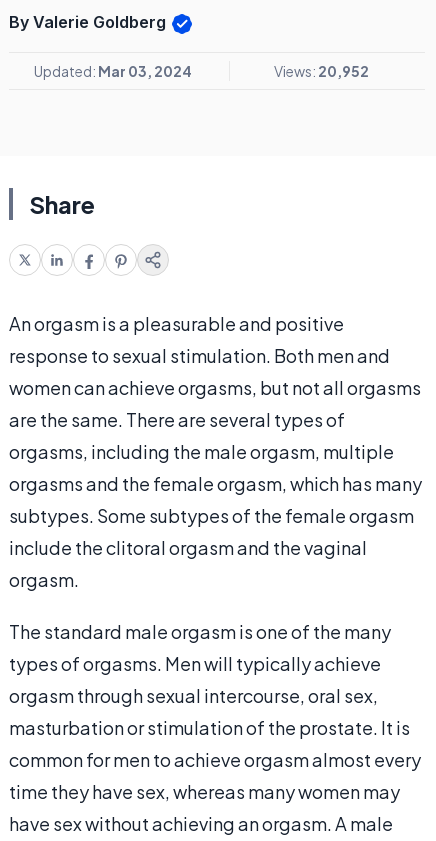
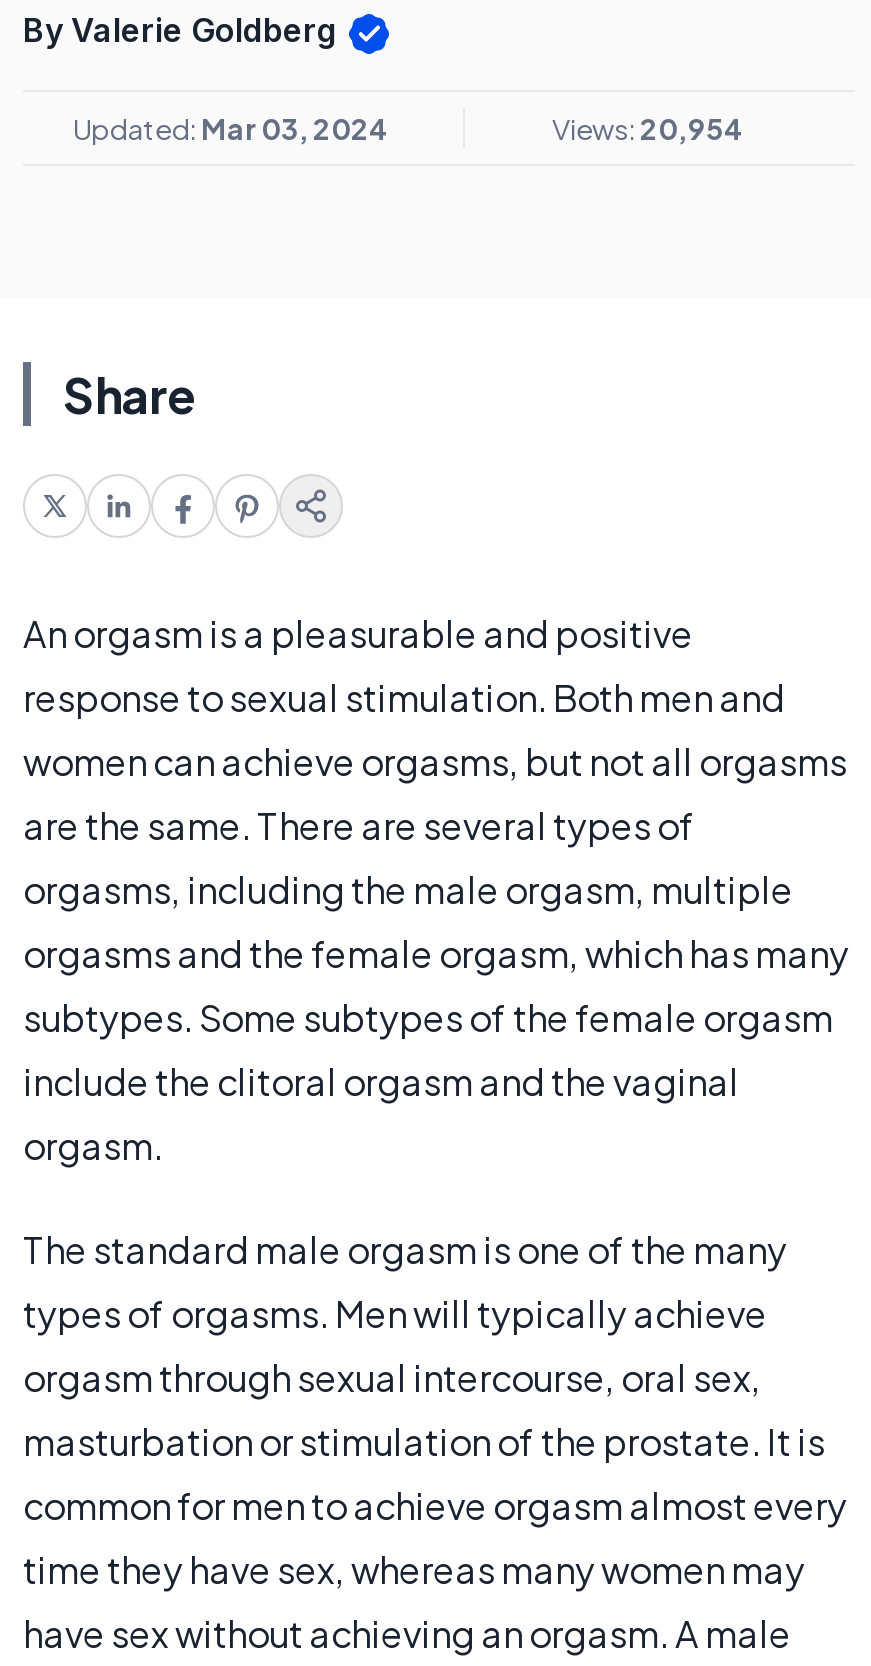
[274,62,369,80] Views: 20,952 -> [552,109,744,145] Views: 20,954

